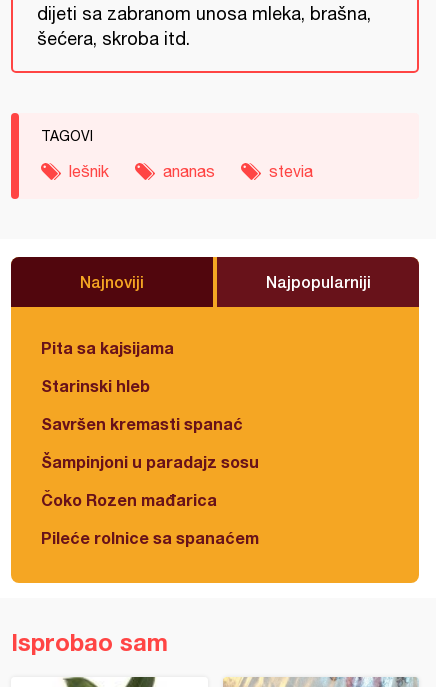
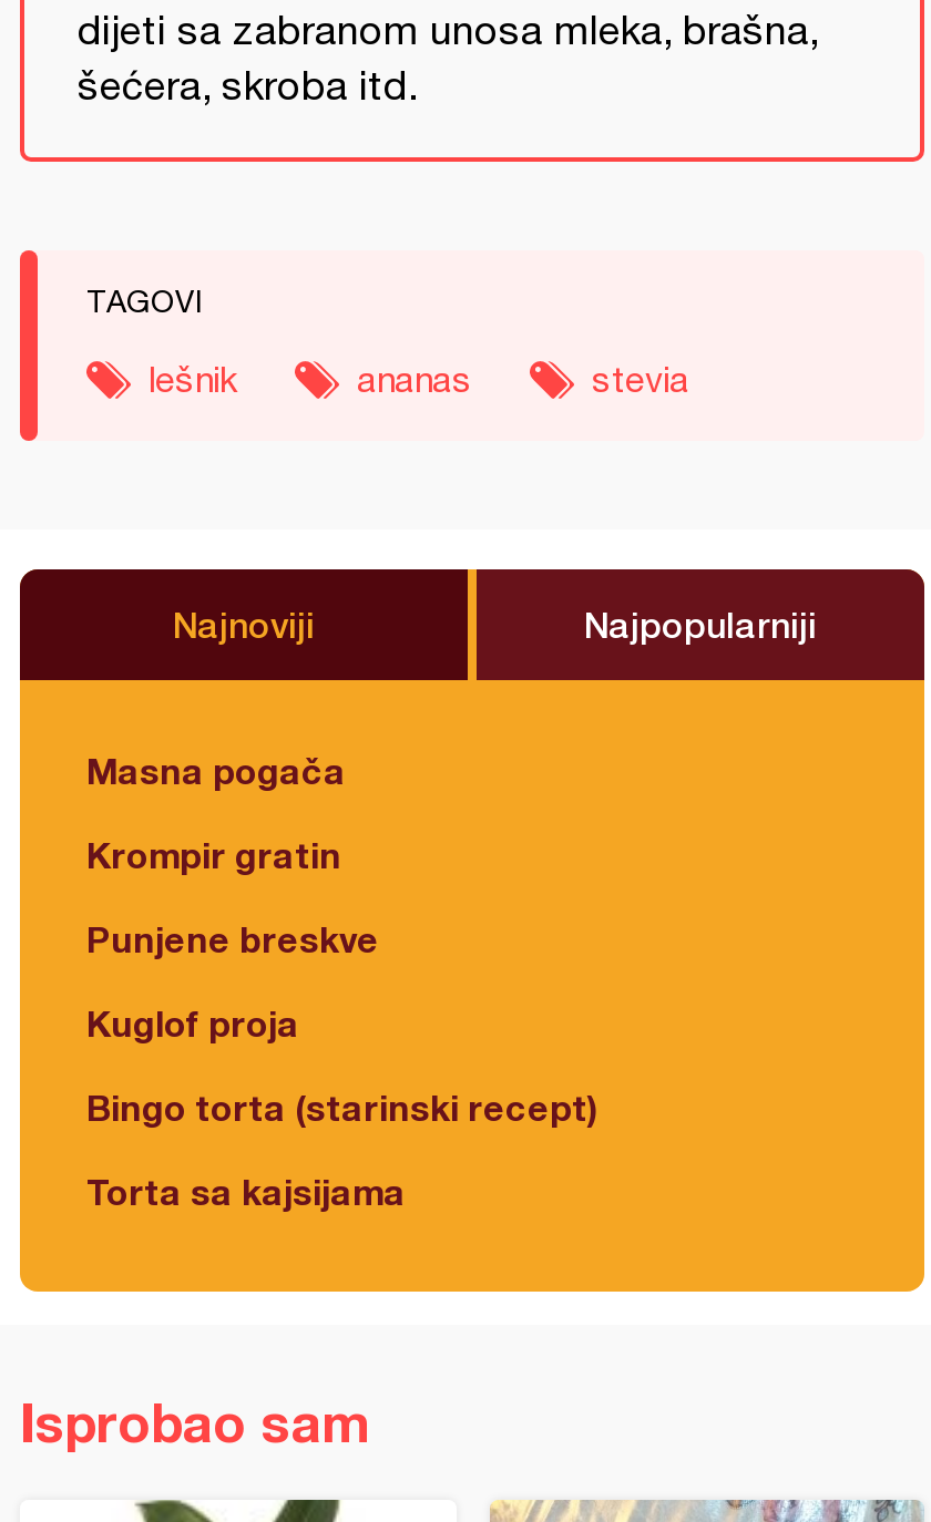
[41,338,174,357] Pita sa kajsijama -> [86,748,346,790] Masna pogača
[41,376,150,395] Starinski hleb -> [86,832,341,874] Krompir gratin
[41,414,243,433] Savršen kremasti spanać -> [86,917,379,959] Punjene breskve
[41,452,259,471] Šampinjoni u paradajz sosu -> [86,1001,299,1043] Kuglof proja
[41,490,217,509] Čoko Rozen mađarica -> [86,1085,598,1127] Bingo torta (starinski recept)
[41,528,259,547] Pileće rolnice sa spanaćem -> [86,1169,406,1211] Torta sa kajsijama

